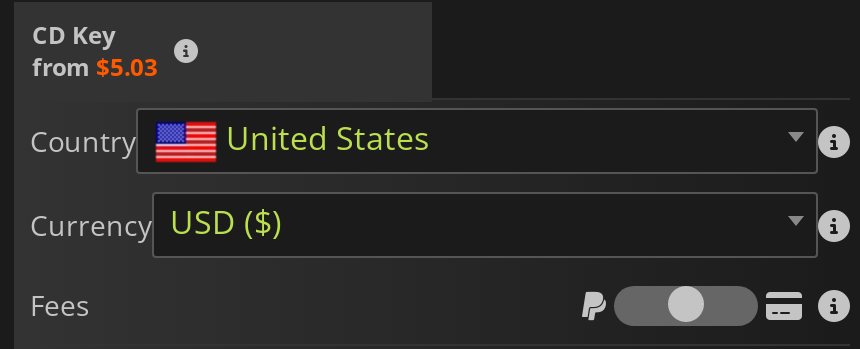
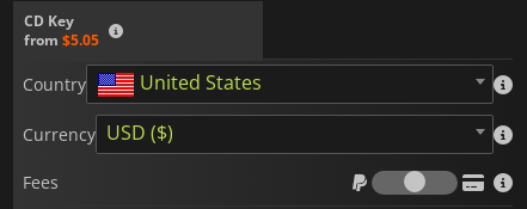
[32,49,158,83] from $5.03 -> [24,29,99,50] from $5.05

